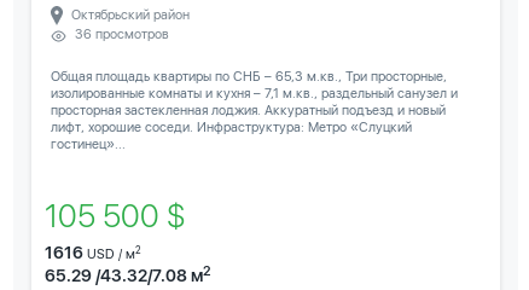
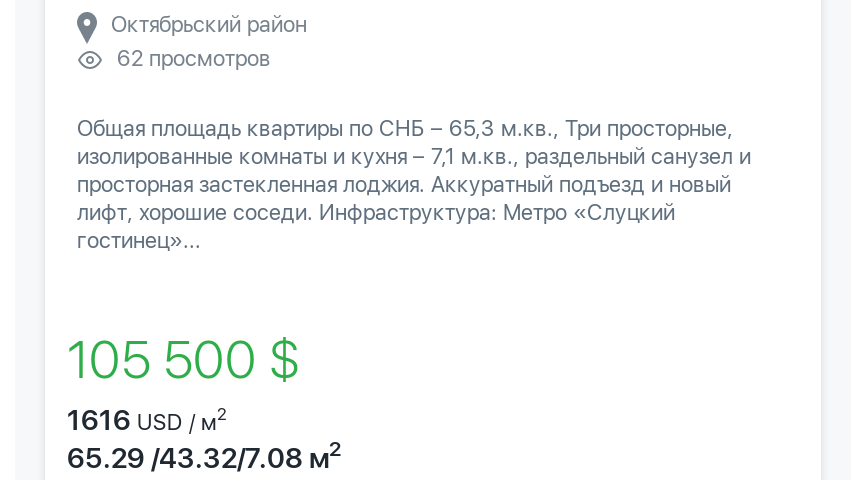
[75,27,169,43] 36 просмотров -> [117,45,271,71] 62 просмотров

